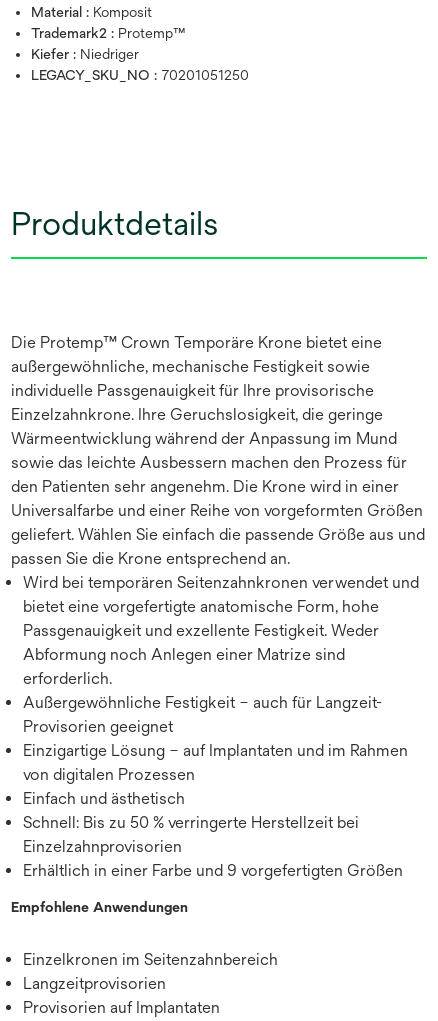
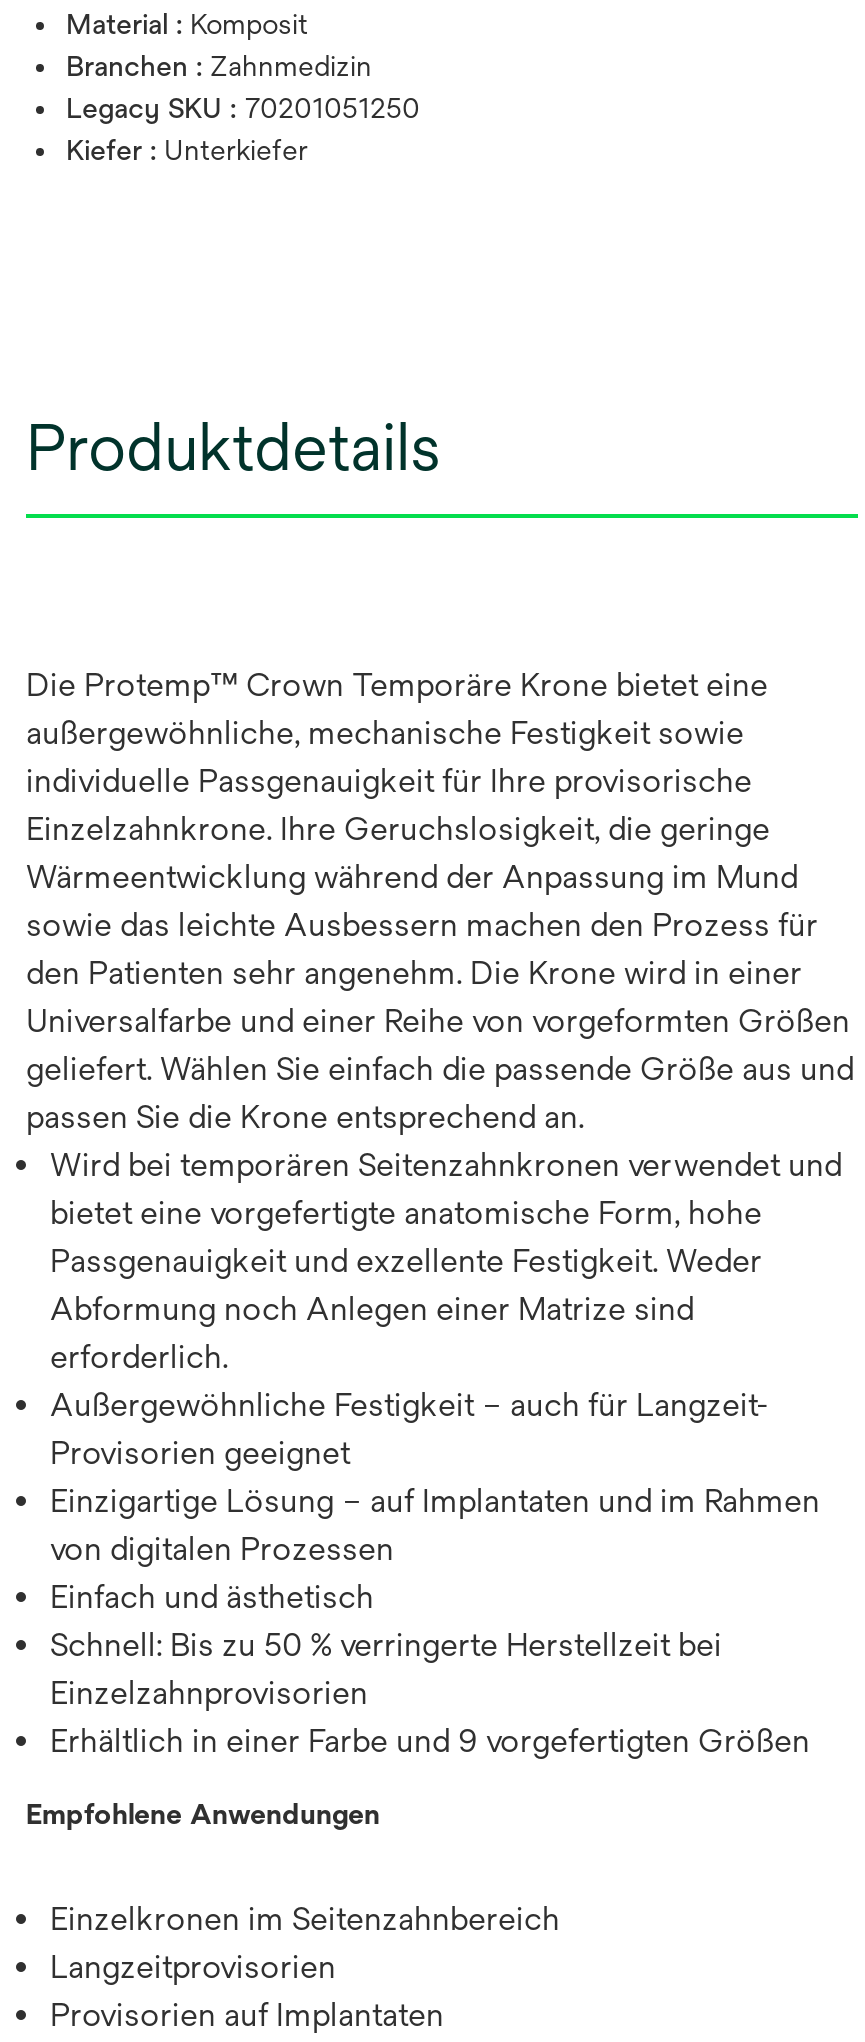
[31,25,249,83] Trademark2 : Protemp™ | Kiefer : Niedriger | LEGACY_SKU_NO : 70201051250 -> [66,50,420,166] Branchen : Zahnmedizin | Legacy SKU : 70201051250 | Kiefer : Unterkiefer

